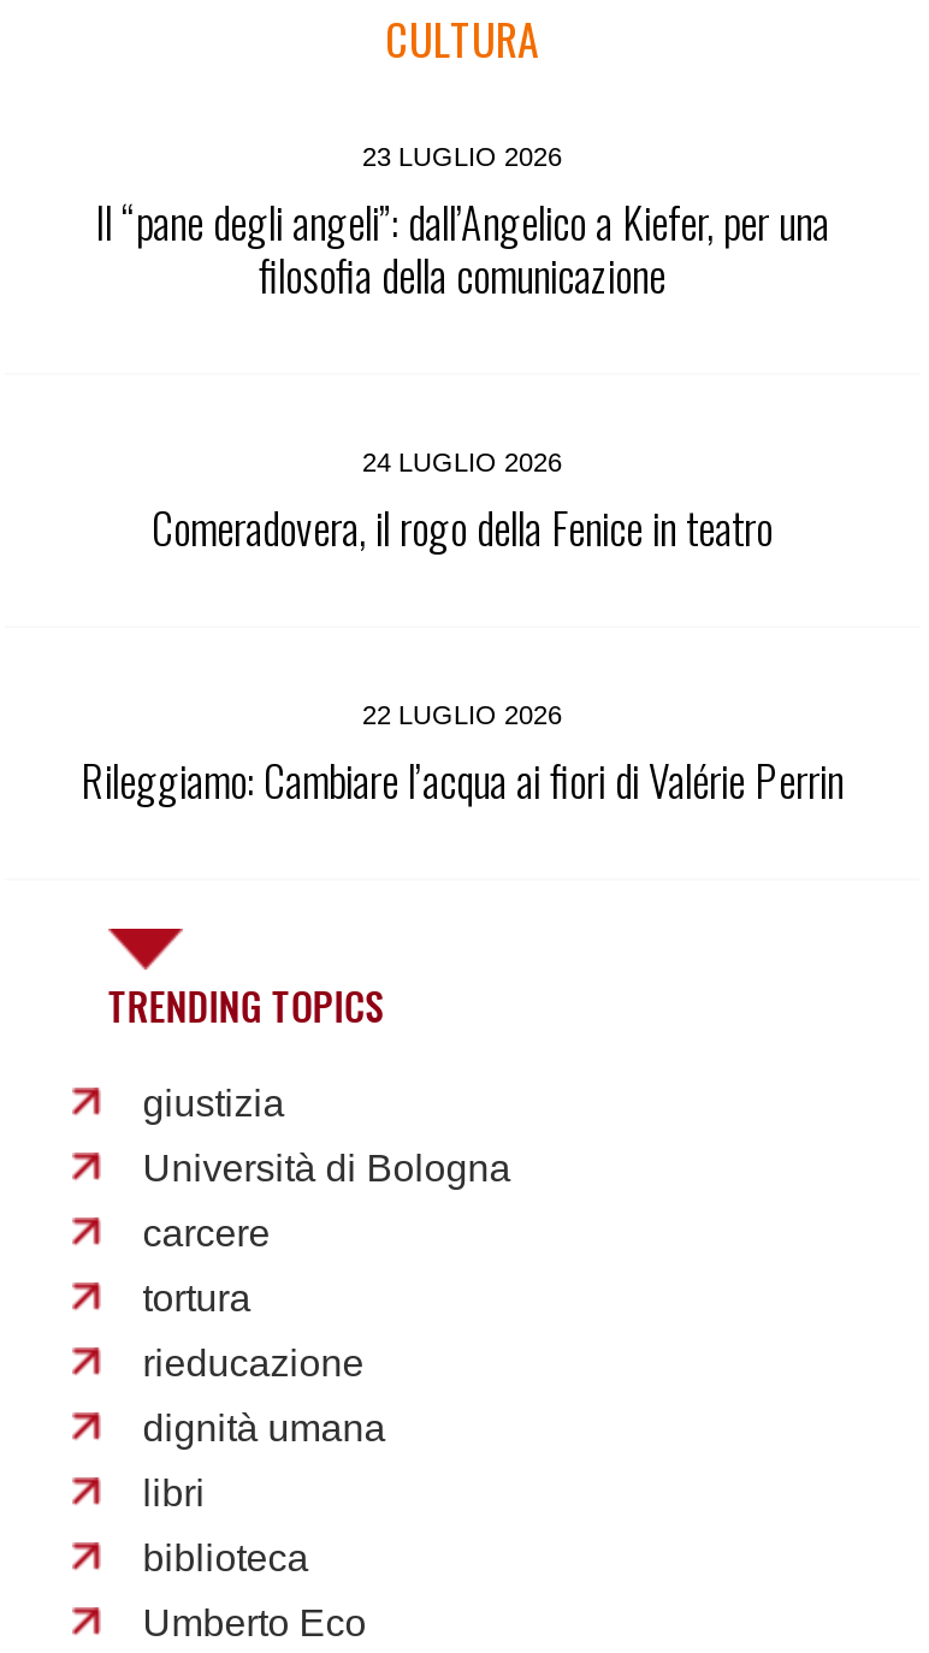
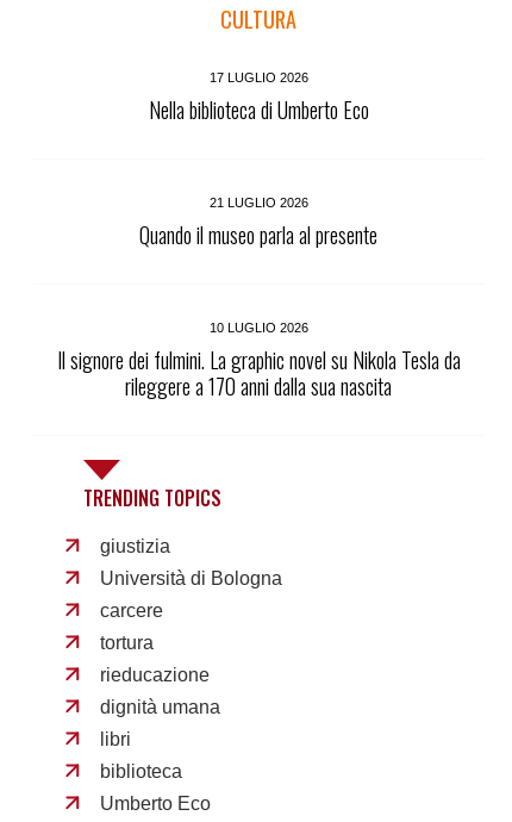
[95,141,829,305] 23 LUGLIO 2026 | Il “pane degli angeli”: dall’Angelico a Kiefer, per una | filosofia della comunicazione -> [148,70,369,125] 17 LUGLIO 2026 | Nella biblioteca di Umberto Eco
[152,447,773,557] 24 LUGLIO 2026 | Comeradovera, il rogo della Fenice in teatro -> [139,195,377,250] 21 LUGLIO 2026 | Quando il museo parla al presente
[81,699,844,810] 22 LUGLIO 2026 | Rileggiamo: Cambiare l’acqua ai fiori di Valérie Perrin -> [57,320,460,401] 10 LUGLIO 2026 | Il signore dei fulmini. La graphic novel su Nikola Tesla da | rileggere a 170 anni dalla sua nascita

